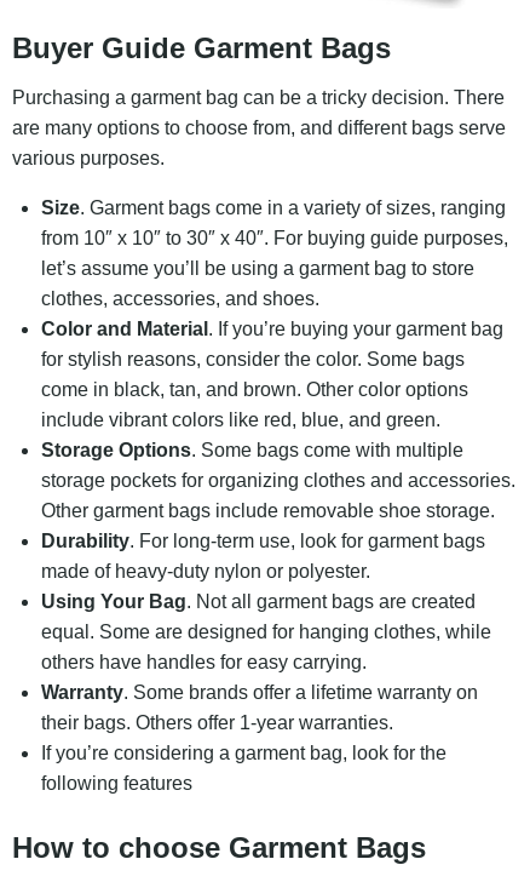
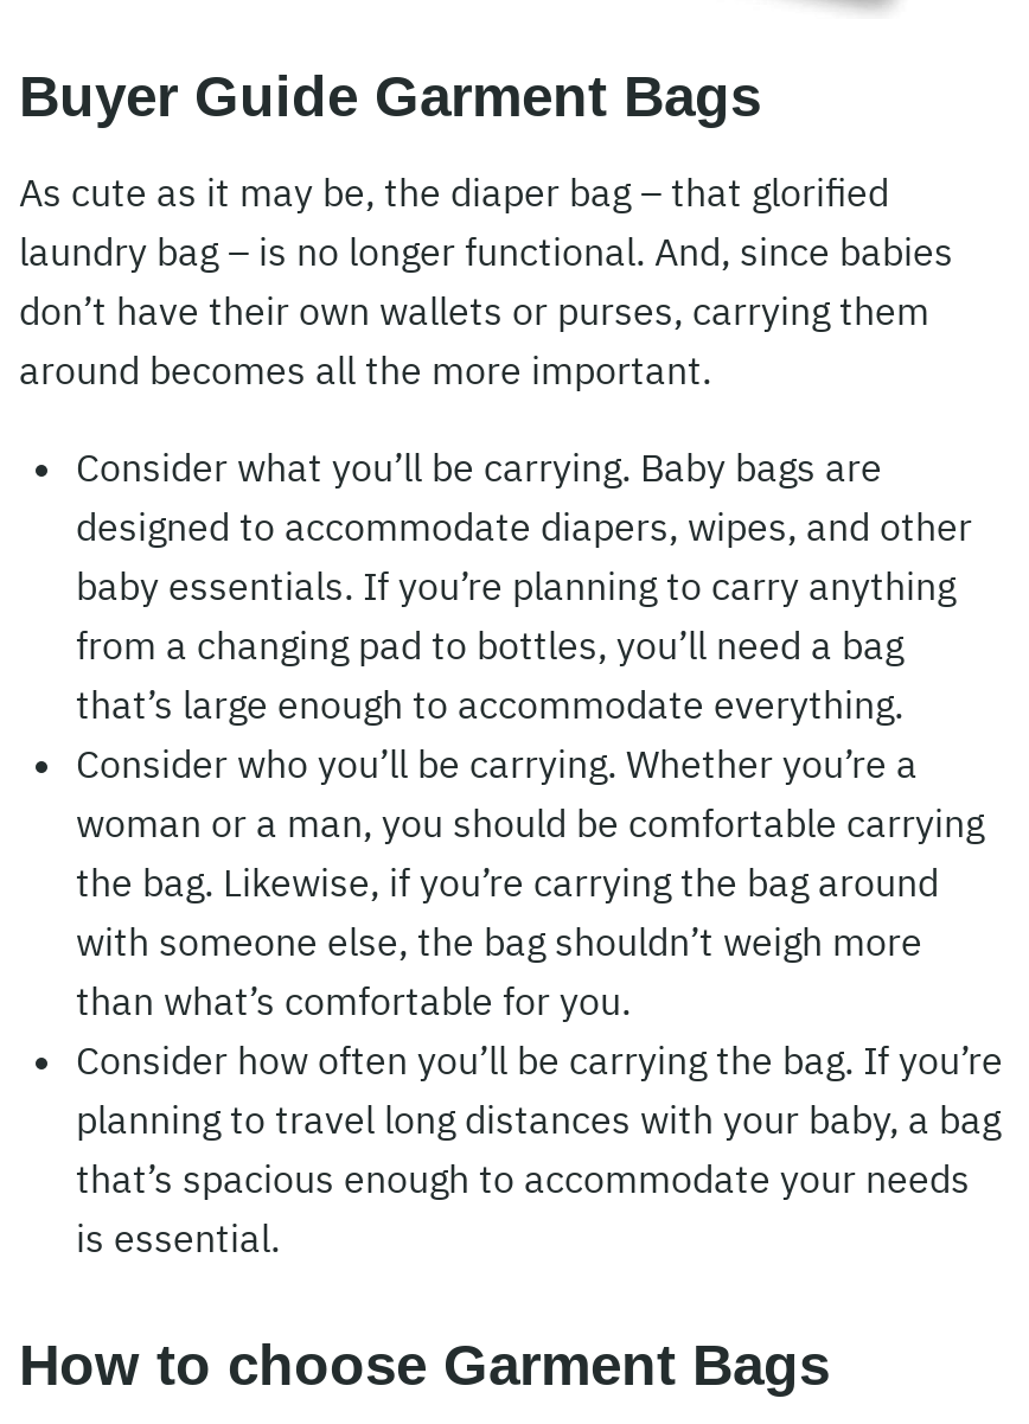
[12,88,515,794] Purchasing a garment bag can be a tricky decision. There | are many options to choose from, and different bags serve | various purposes. | Size. Garment bags come in a variety of sizes, ranging | from 10″ x 10″ to 30″ x 40″. For buying guide purposes, | let’s assume you’ll be using a garment bag to store | clothes, accessories, and shoes. | Color and Material. If you’re buying your garment bag | for stylish reasons, consider the color. Some bags | come in black, tan, and brown. Other color options | include vibrant colors like red, blue, and green. | Storage Options. Some bags come with multiple | storage pockets for organizing clothes and accessories. | Other garment bags include removable shoe storage. | Durability. For long-term use, look for garment bags | made of heavy-duty nylon or polyester. | Using Your Bag. Not all garment bags are created | equal. Some are designed for hanging clothes, while | others have handles for easy carrying. | Warranty. Some brands offer a lifetime warranty on | their bags. Others offer 1-year warranties. | If you’re considering a garment bag, look for the | following features -> [19,167,1003,1260] As cute as it may be, the diaper bag – that glorified | laundry bag – is no longer functional. And, since babies | don’t have their own wallets or purses, carrying them | around becomes all the more important. | Consider what you’ll be carrying. Baby bags are | designed to accommodate diapers, wipes, and other | baby essentials. If you’re planning to carry anything | from a changing pad to bottles, you’ll need a bag | that’s large enough to accommodate everything. | Consider who you’ll be carrying. Whether you’re a | woman or a man, you should be comfortable carrying | the bag. Likewise, if you’re carrying the bag around | with someone else, the bag shouldn’t weigh more | than what’s comfortable for you. | Consider how often you’ll be carrying the bag. If you’re | planning to travel long distances with your baby, a bag | that’s spacious enough to accommodate your needs | is essential.

